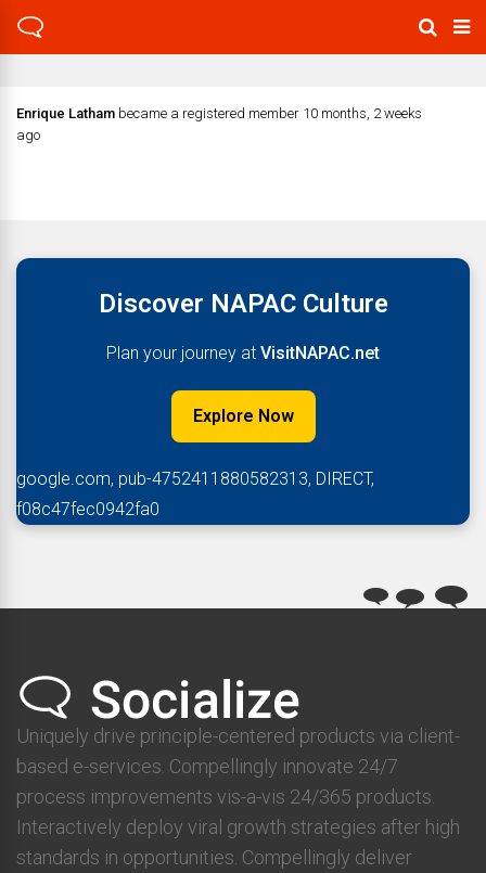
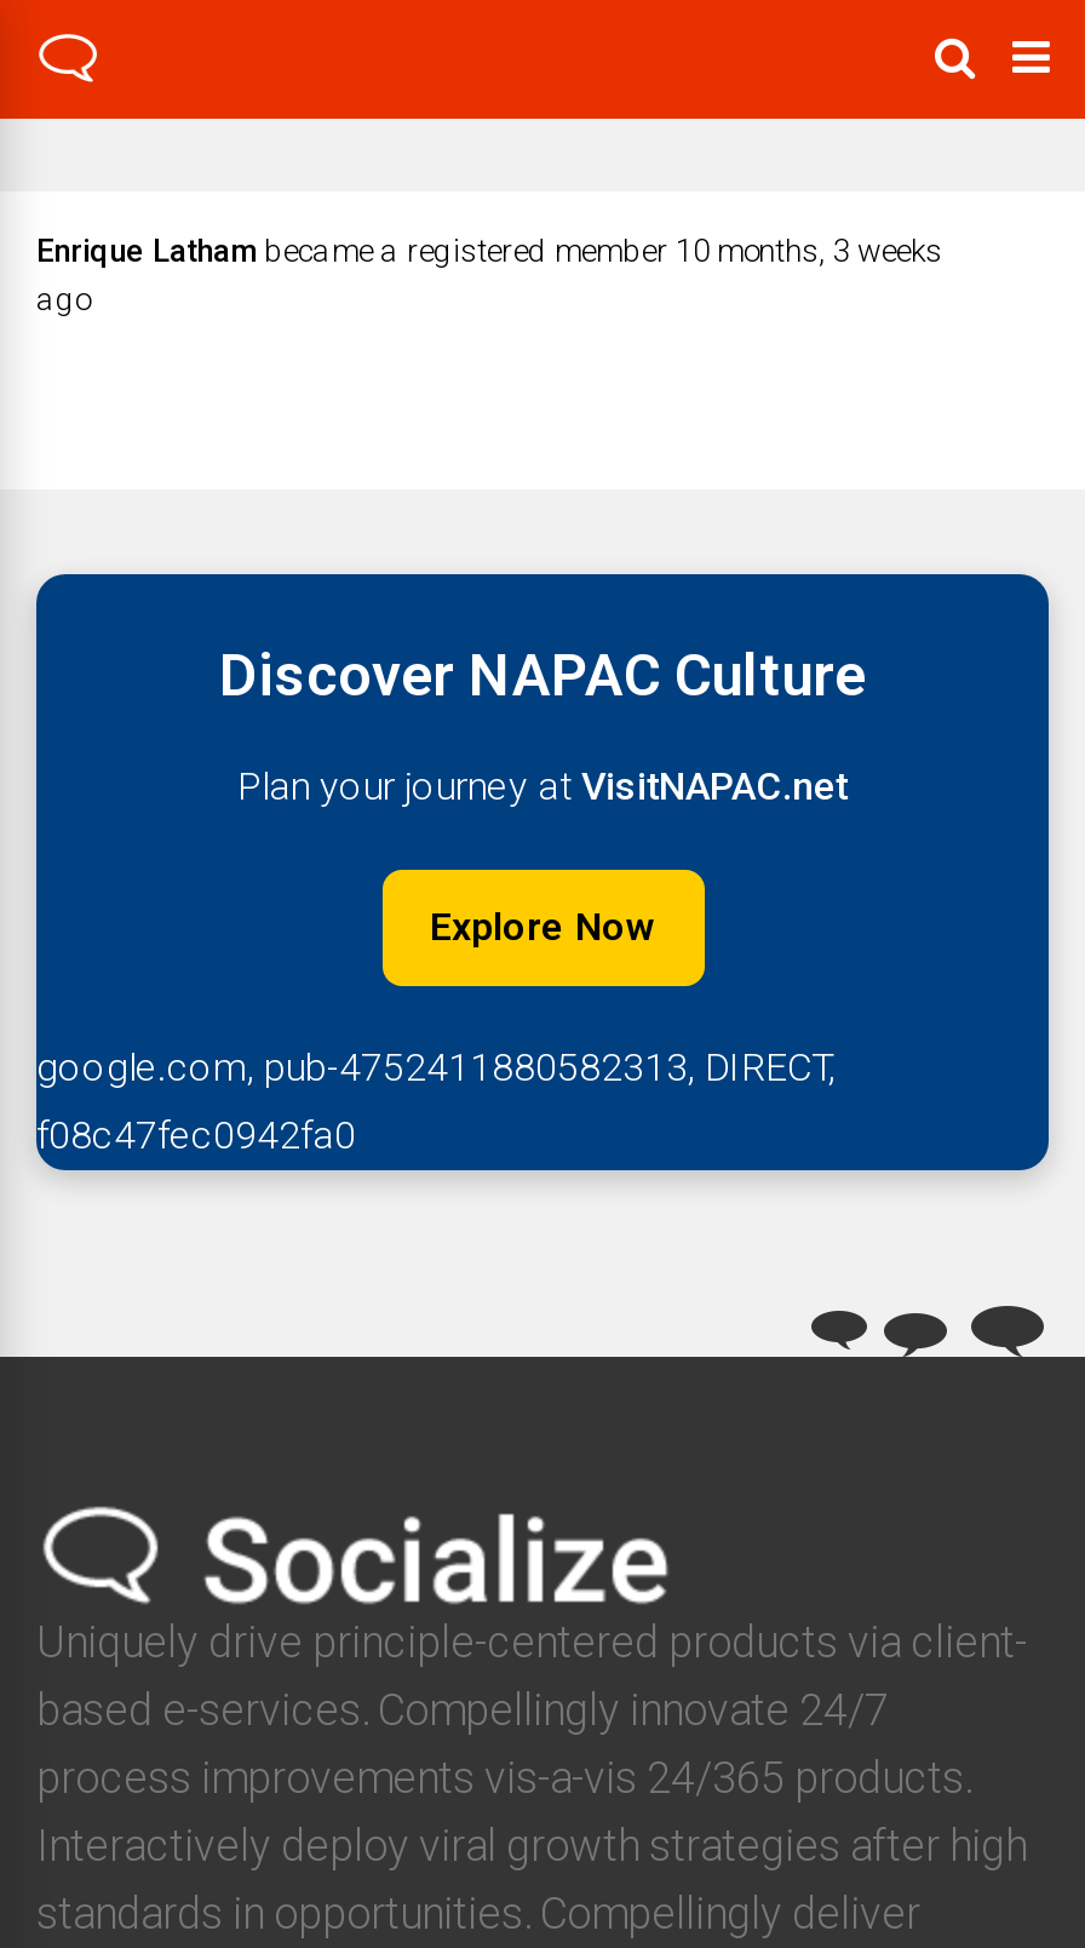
[16,106,422,122] Enrique Latham became a registered member 10 months, 2 weeks -> [36,234,942,270] Enrique Latham became a registered member 10 months, 3 weeks

